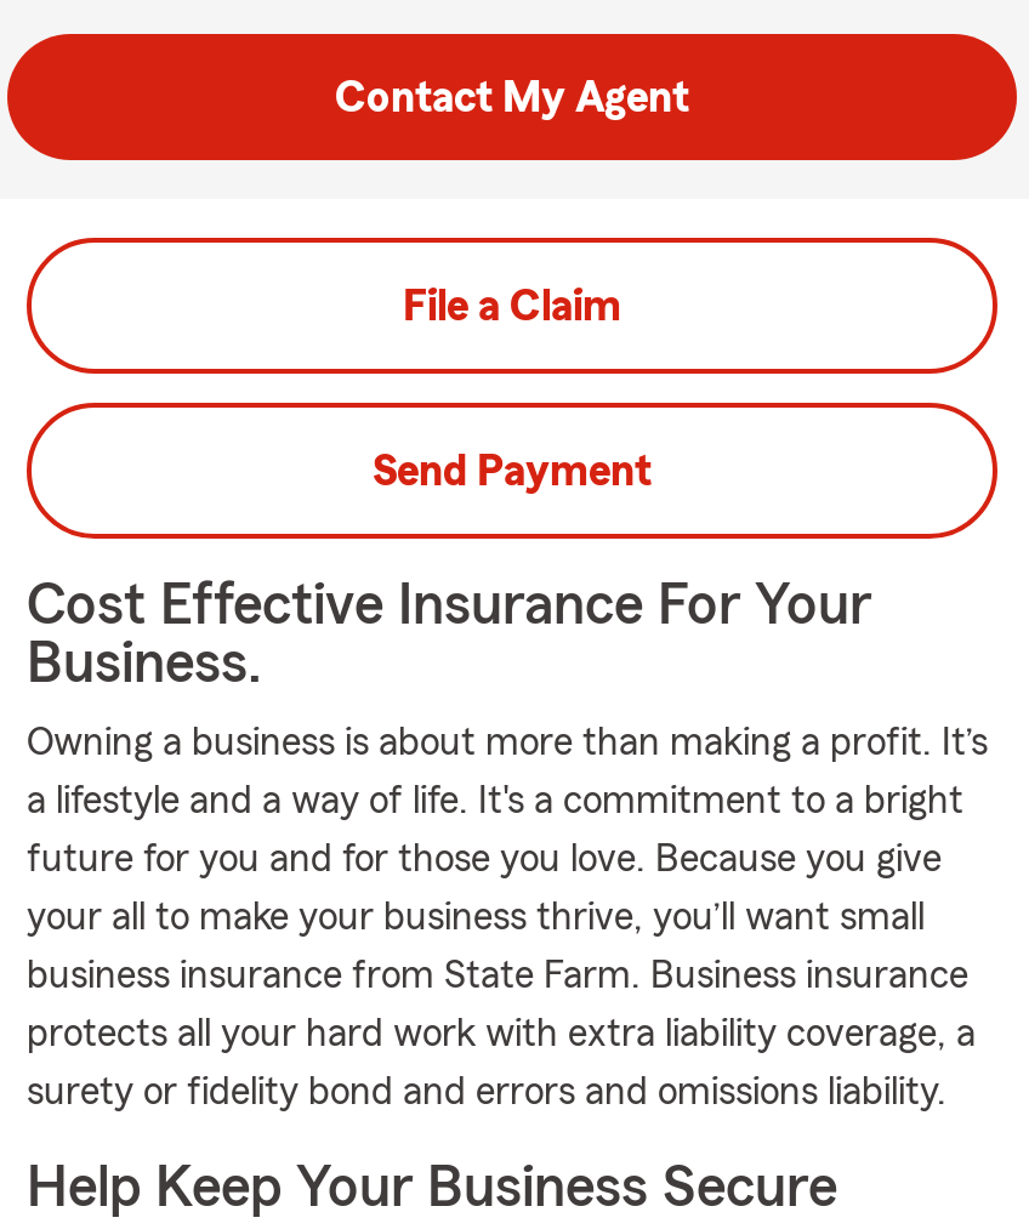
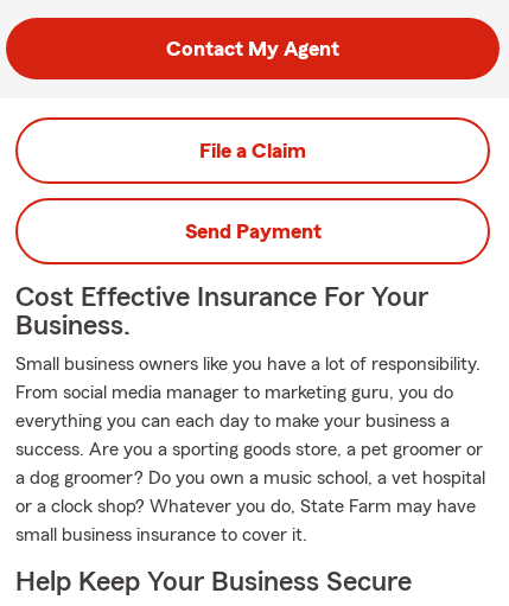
[27,723,988,762] Owning a business is about more than making a profit. It’s -> [15,355,481,374] Small business owners like you have a lot of responsibility.
[27,781,963,820] a lifestyle and a way of life. It's a commitment to a bright -> [15,383,453,402] From social media manager to marketing guru, you do
[27,840,942,878] future for you and for those you love. Because you give -> [15,412,450,430] everything you can each day to make your business a
[27,898,925,937] your all to make your business thrive, you’ll want small -> [15,440,483,459] success. Are you a sporting goods store, a pet groomer or
[27,956,968,995] business insurance from State Farm. Business insurance -> [15,468,485,487] a dog groomer? Do you own a music school, a vet hospital
[27,1014,976,1053] protects all your hard work with extra liability coverage, a -> [15,497,476,516] or a clock shop? Whatever you do, State Farm may have
[27,1072,946,1111] surety or fidelity bond and errors and omissions liability. -> [15,525,307,544] small business insurance to cover it.

